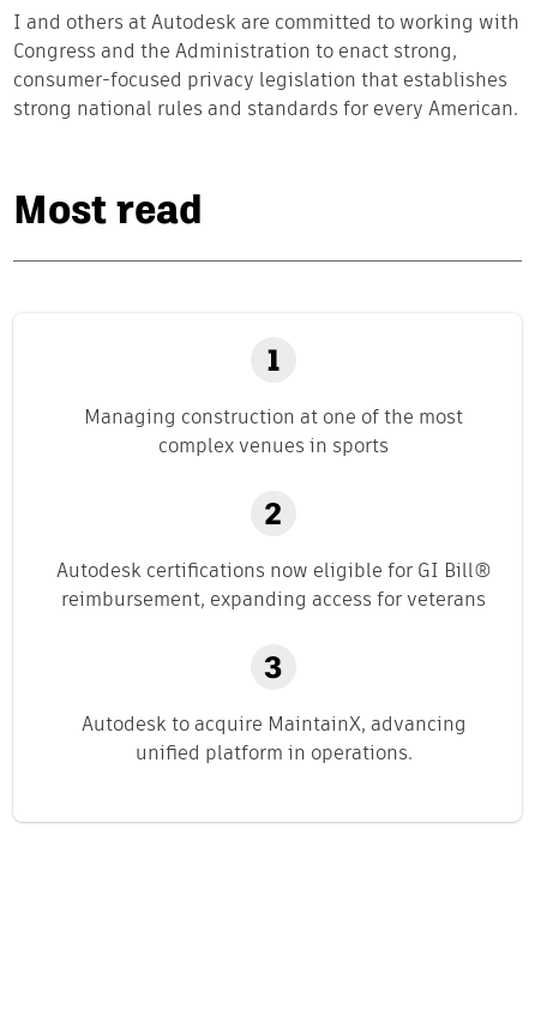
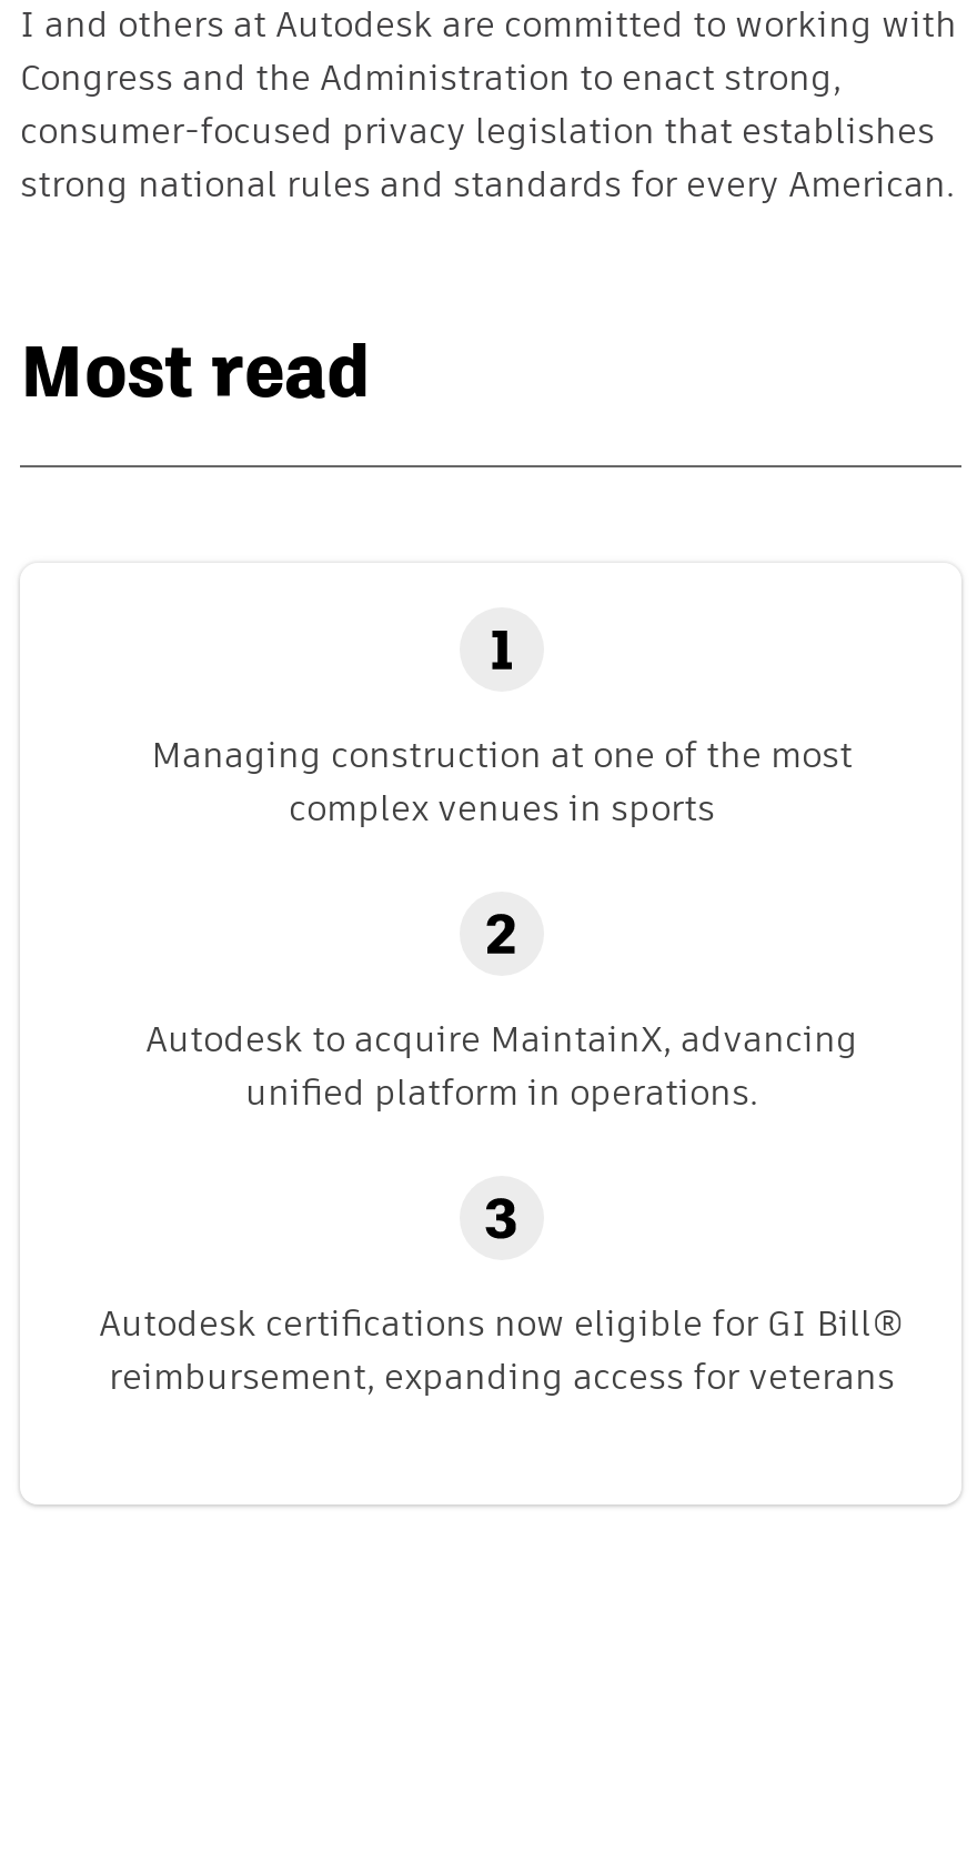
moved [56,556,491,613] -> [99,1298,905,1403]: Autodesk certifications now eligible for GI Bill® | reimbursement, expanding access for veterans
moved [81,710,466,766] -> [145,1014,858,1118]: Autodesk to acquire MaintainX, advancing | unified platform in operations.

